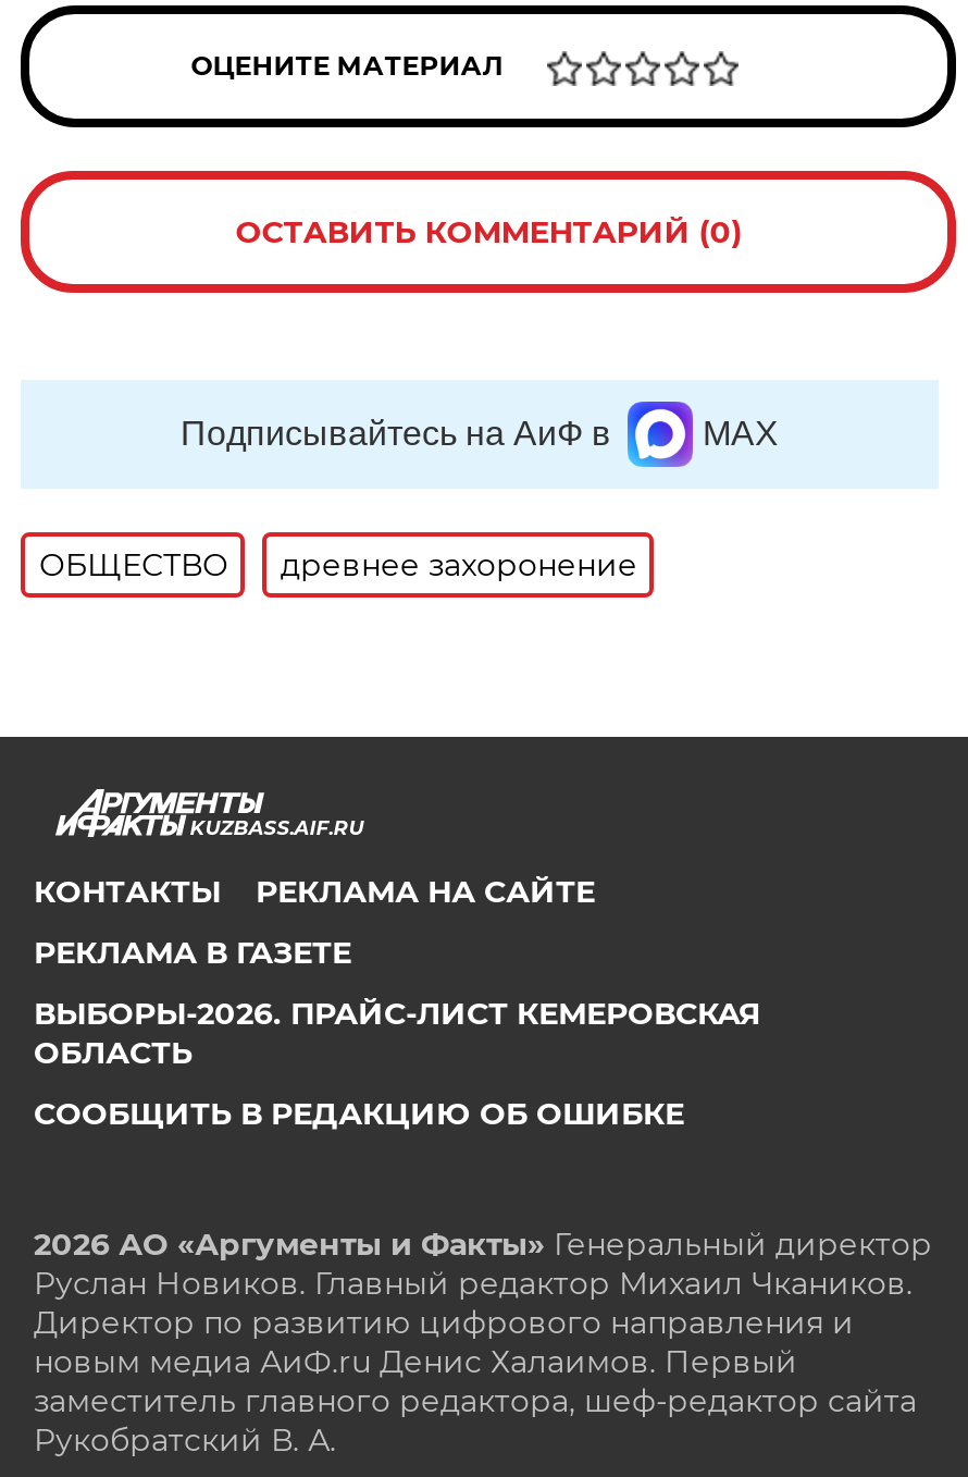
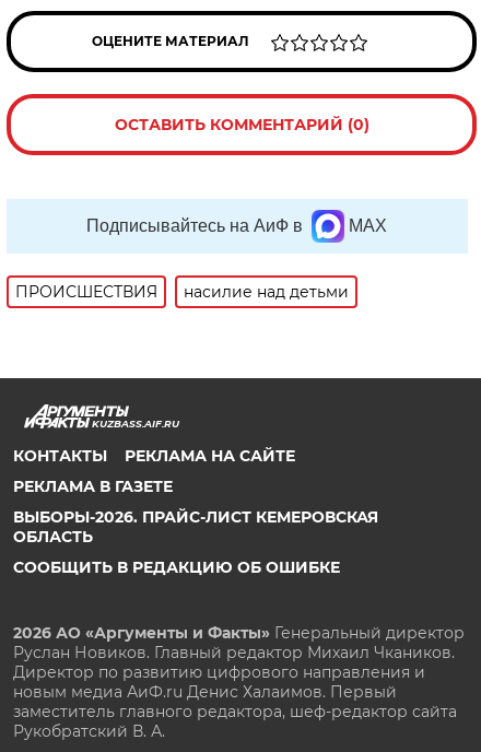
[39,545,637,584] ОБЩЕСТВО | древнее захоронение -> [16,282,349,302] ПРОИСШЕСТВИЯ | насилие над детьми

